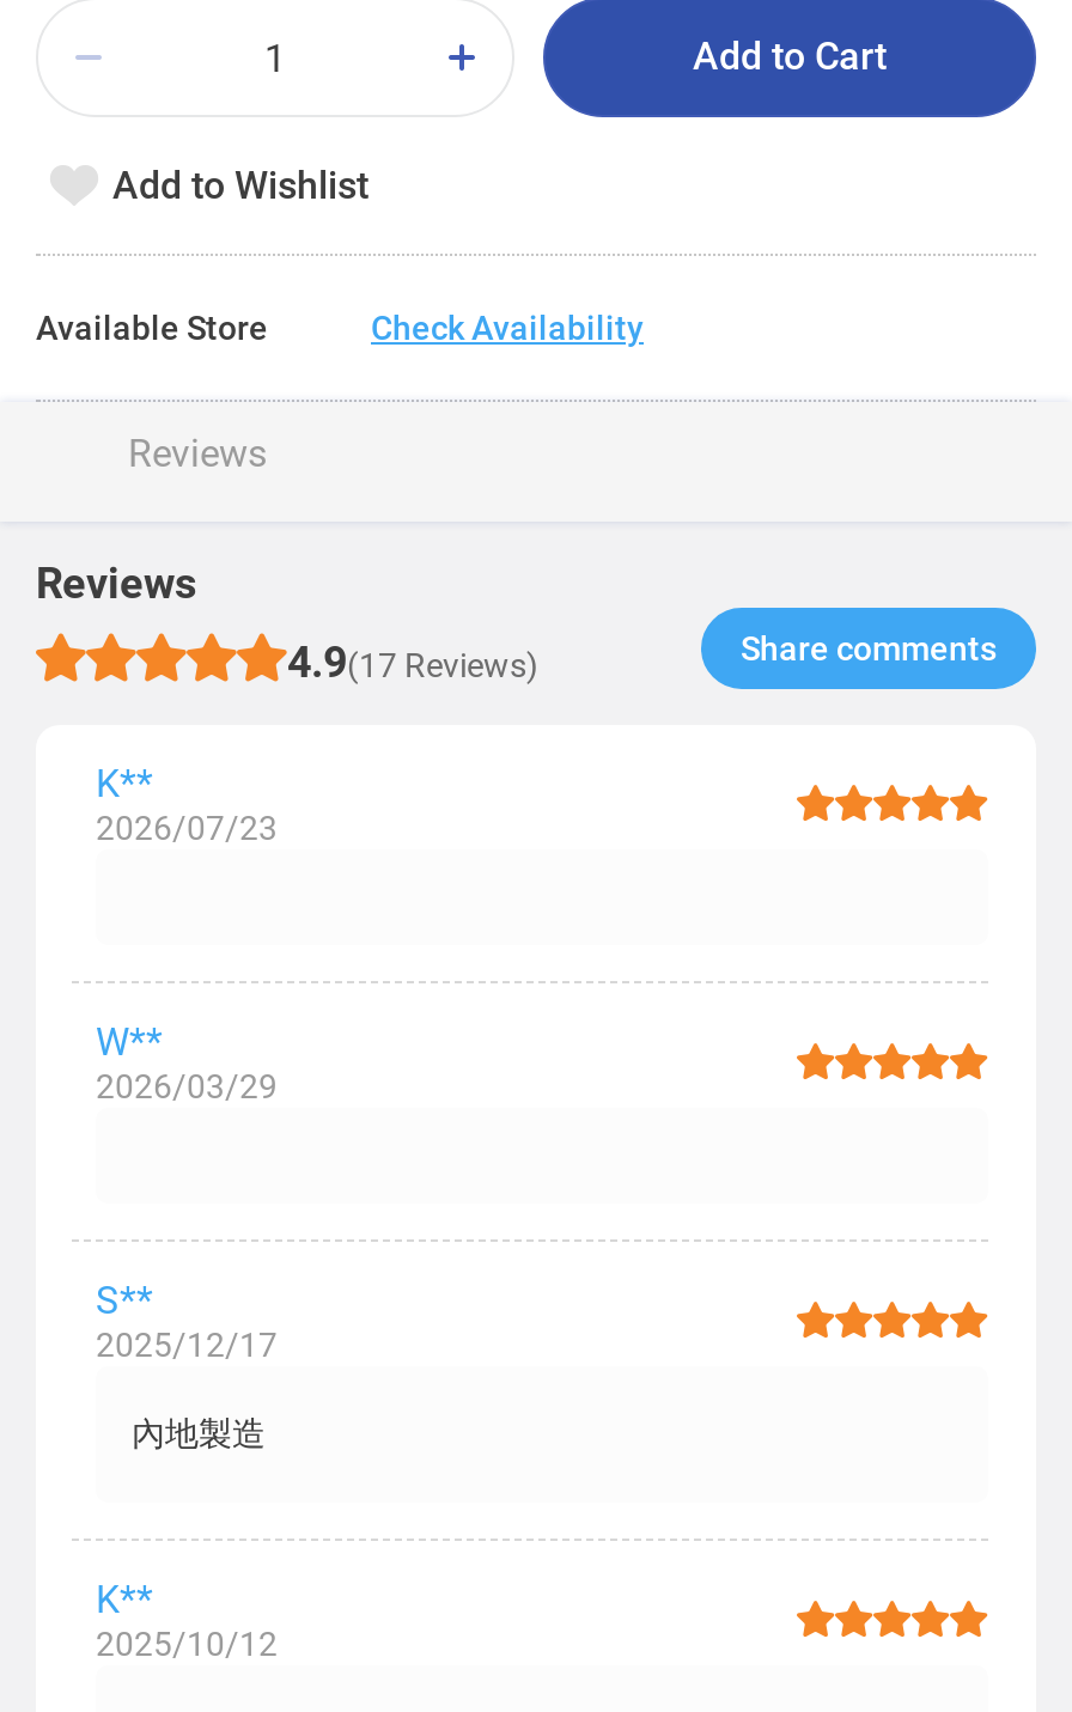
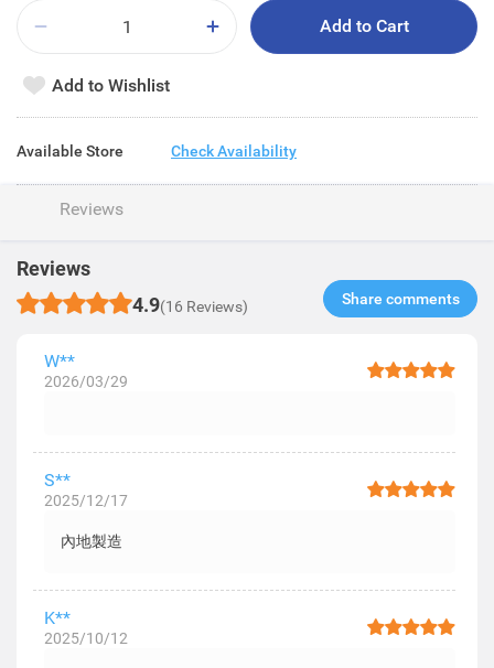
[287,636,538,687] 4.9(17 Reviews) -> [132,293,248,316] 4.9(16 Reviews)
[96,761,278,847] K** | 2026/07/23 -> none

